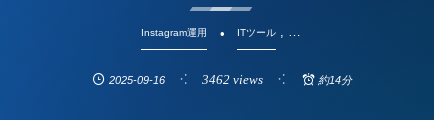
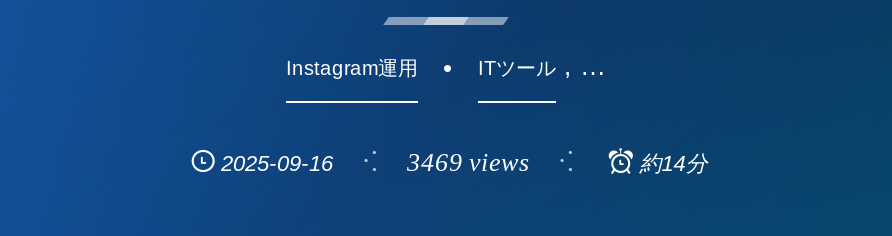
[201,72,262,87] 3462 views -> [407,147,529,177] 3469 views

